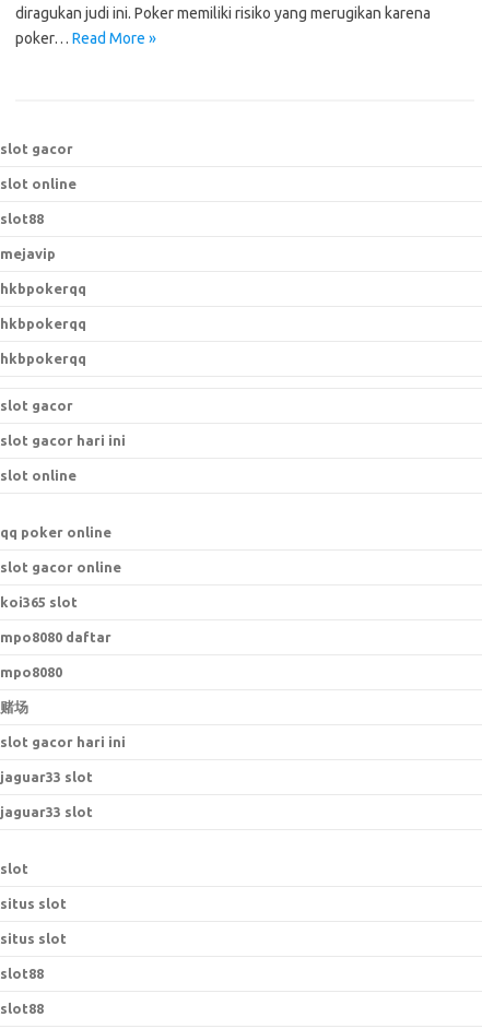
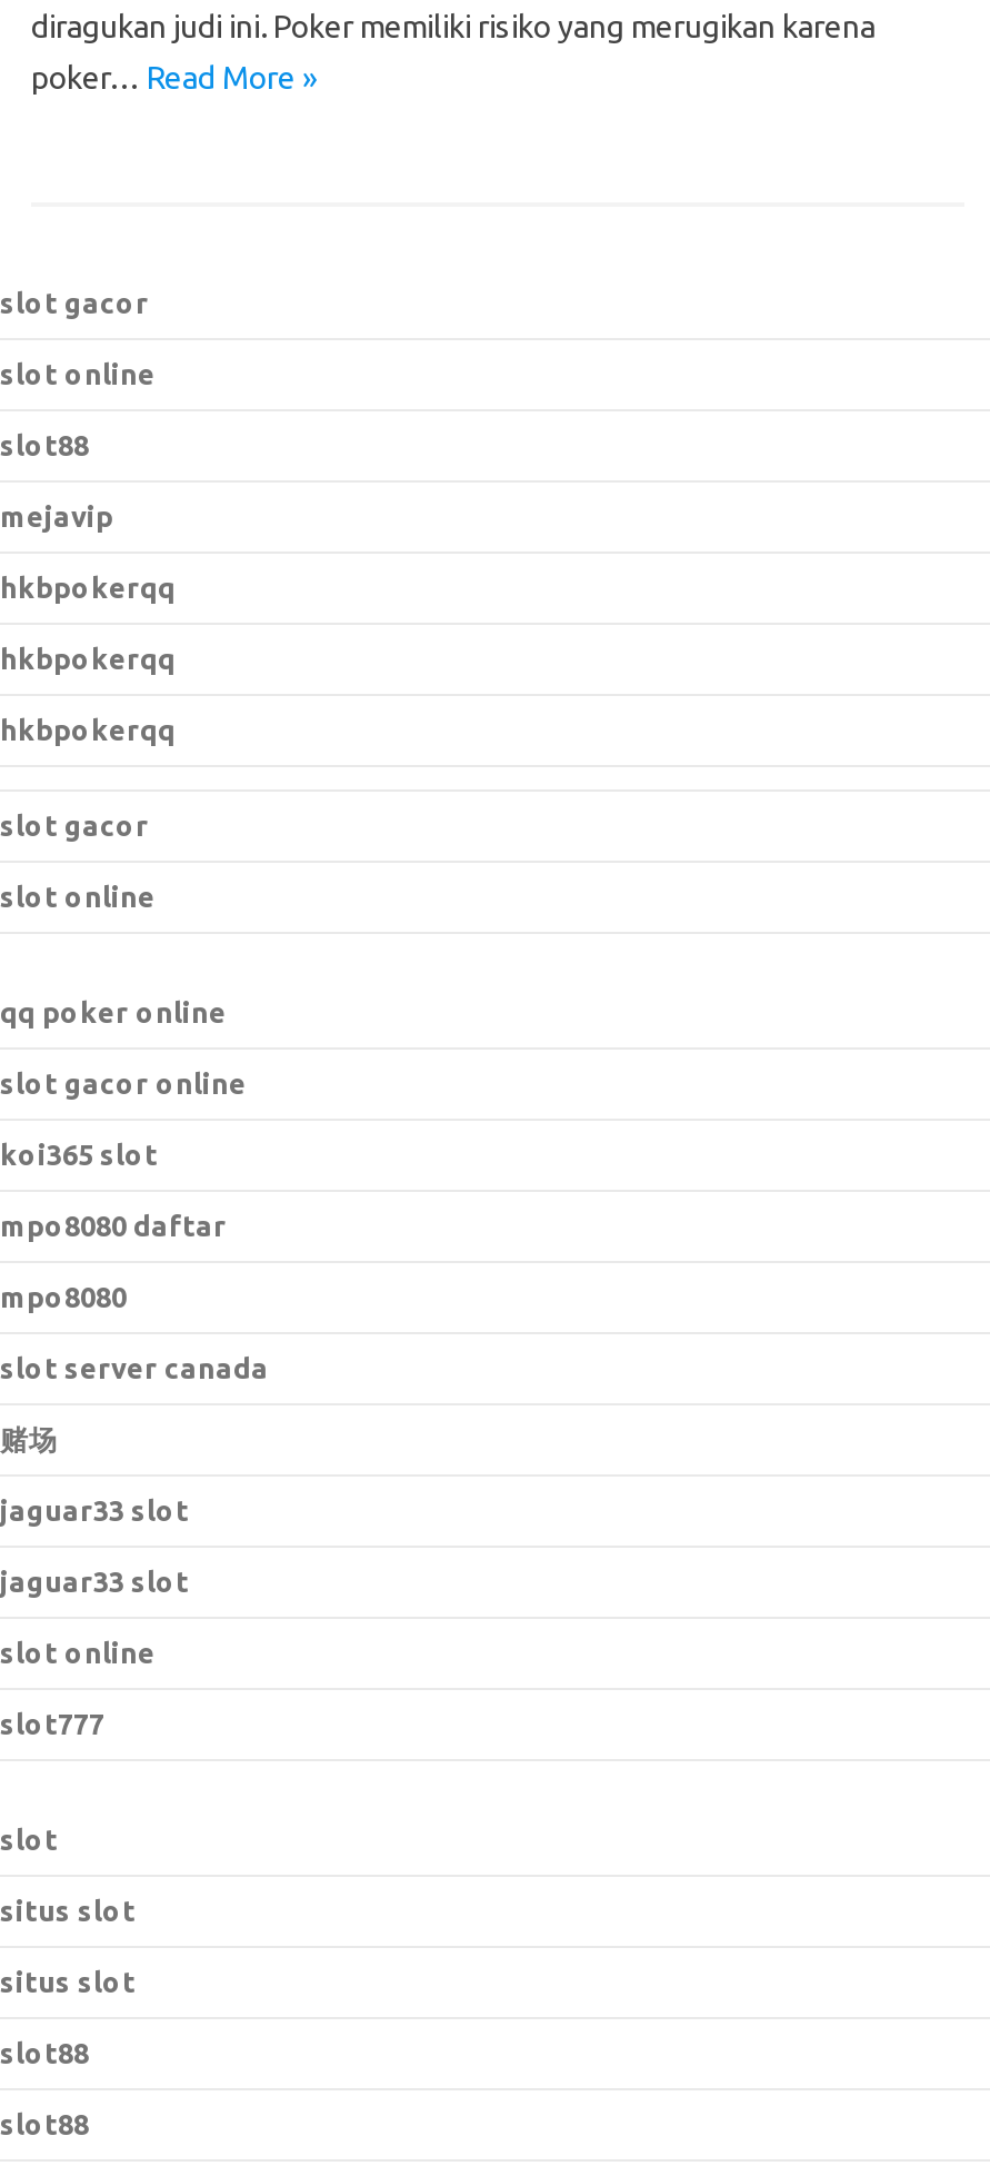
[0,433,126,448] slot gacor hari ini -> none
moved [0,468,121,679] -> [0,881,247,1312]: slot online | qq poker online | slot gacor online | koi365 slot | mpo8080 daftar | mpo8080
none -> [0,1352,269,1383] slot server canada
[0,734,126,749] slot gacor hari ini -> none
moved [0,769,93,819] -> [0,1494,189,1597]: jaguar33 slot | jaguar33 slot
none -> [0,1637,156,1739] slot online | slot777

